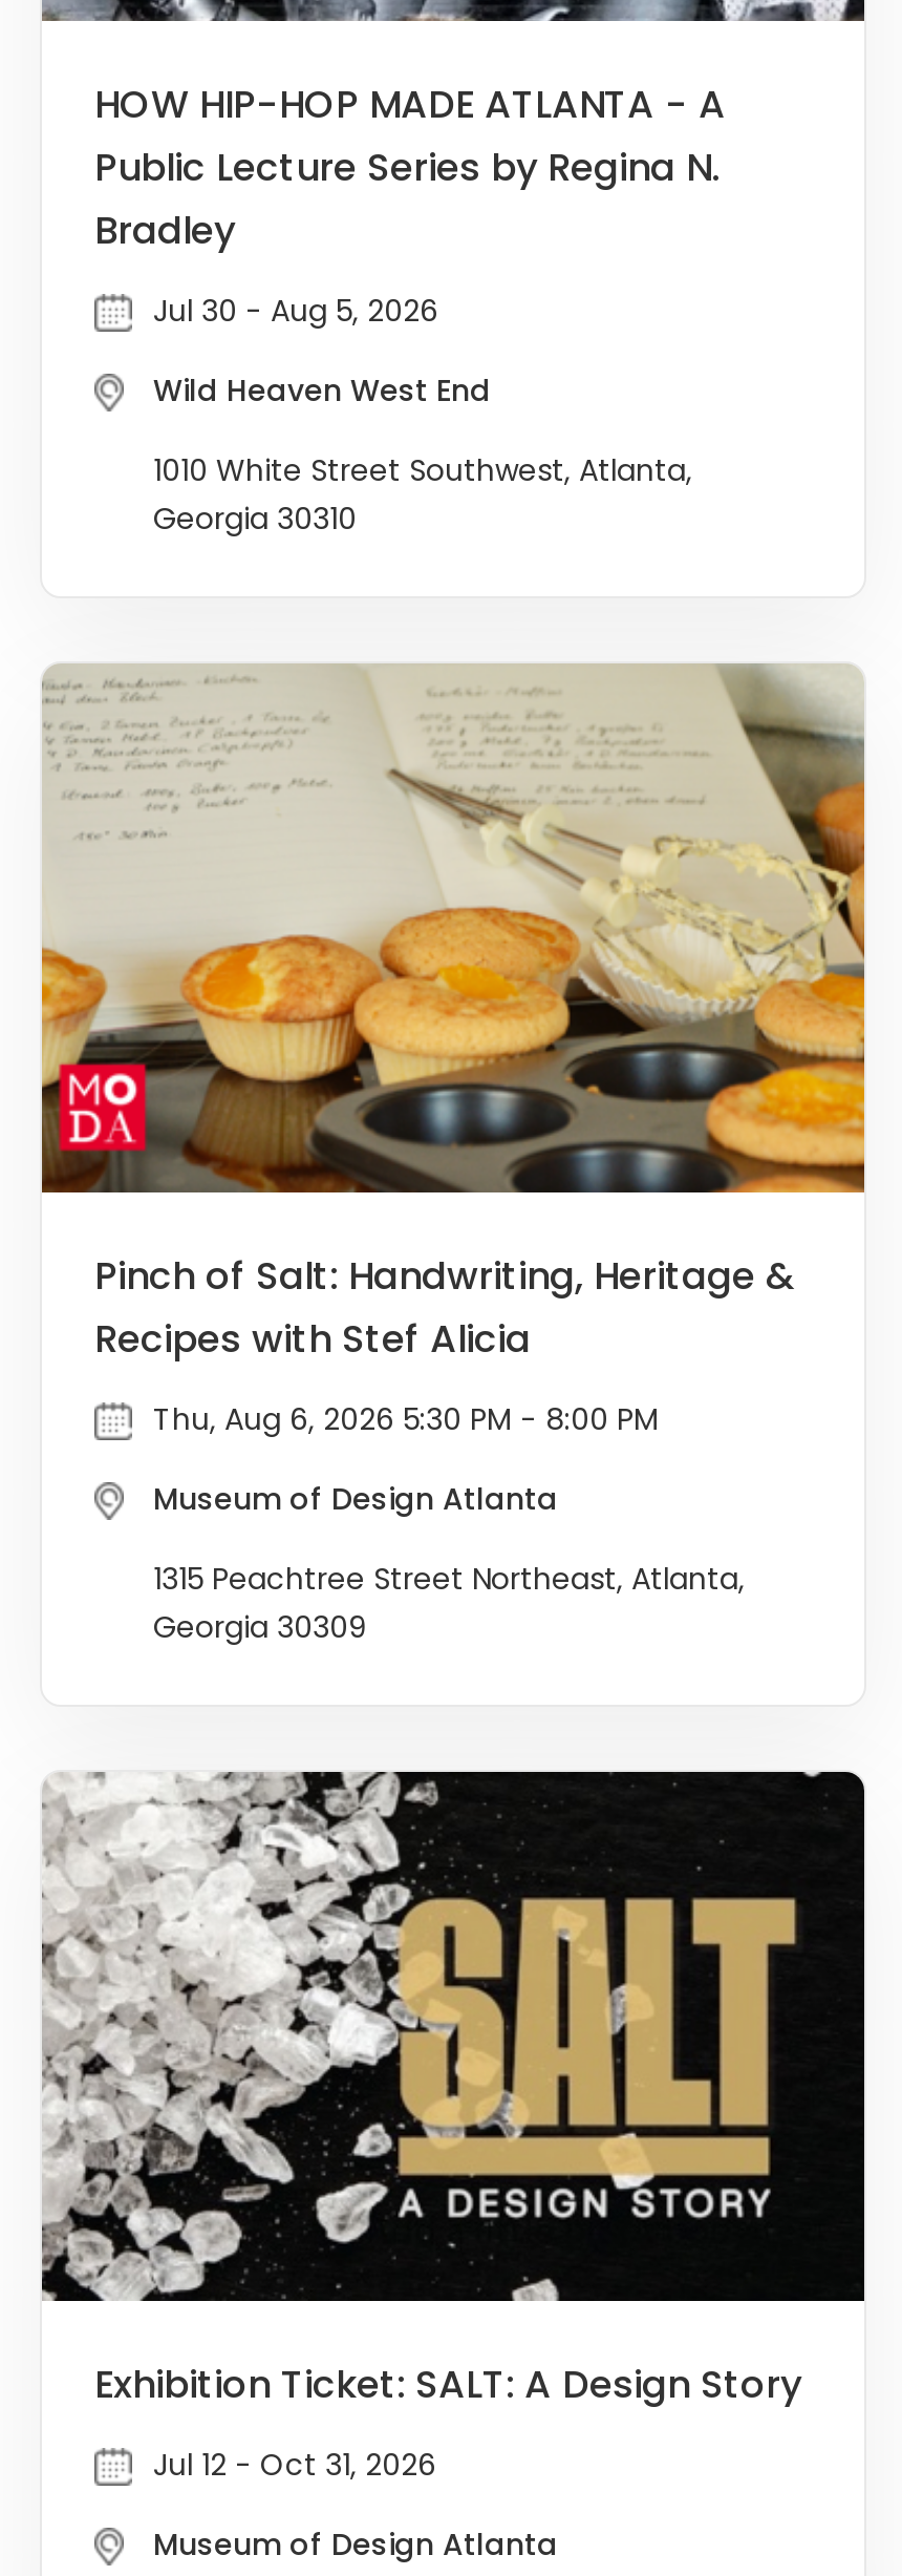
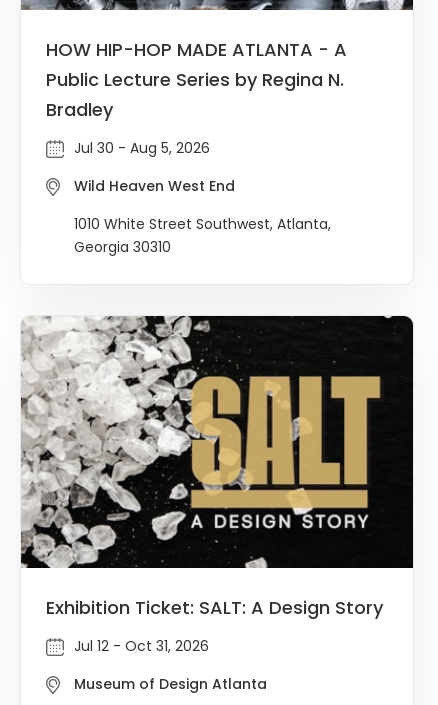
[40,663,866,1648] [image] | Pinch of Salt: Handwriting, Heritage & | Recipes with Stef Alicia | Thu, Aug 6, 2026 5:30 PM - 8:00 PM | Museum of Design Atlanta | 1315 Peachtree Street Northeast, Atlanta, | Georgia 30309 -> none

